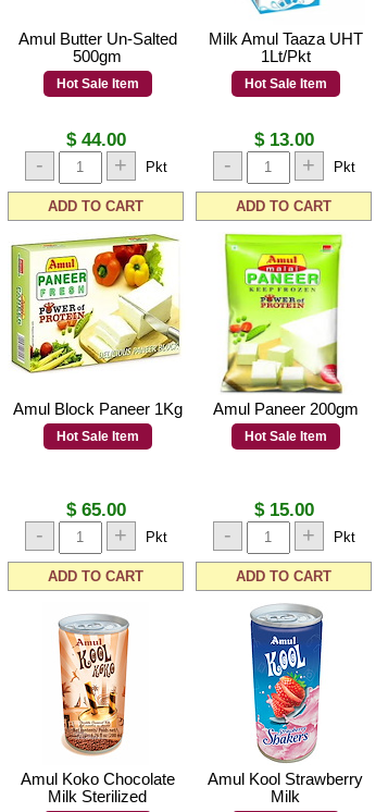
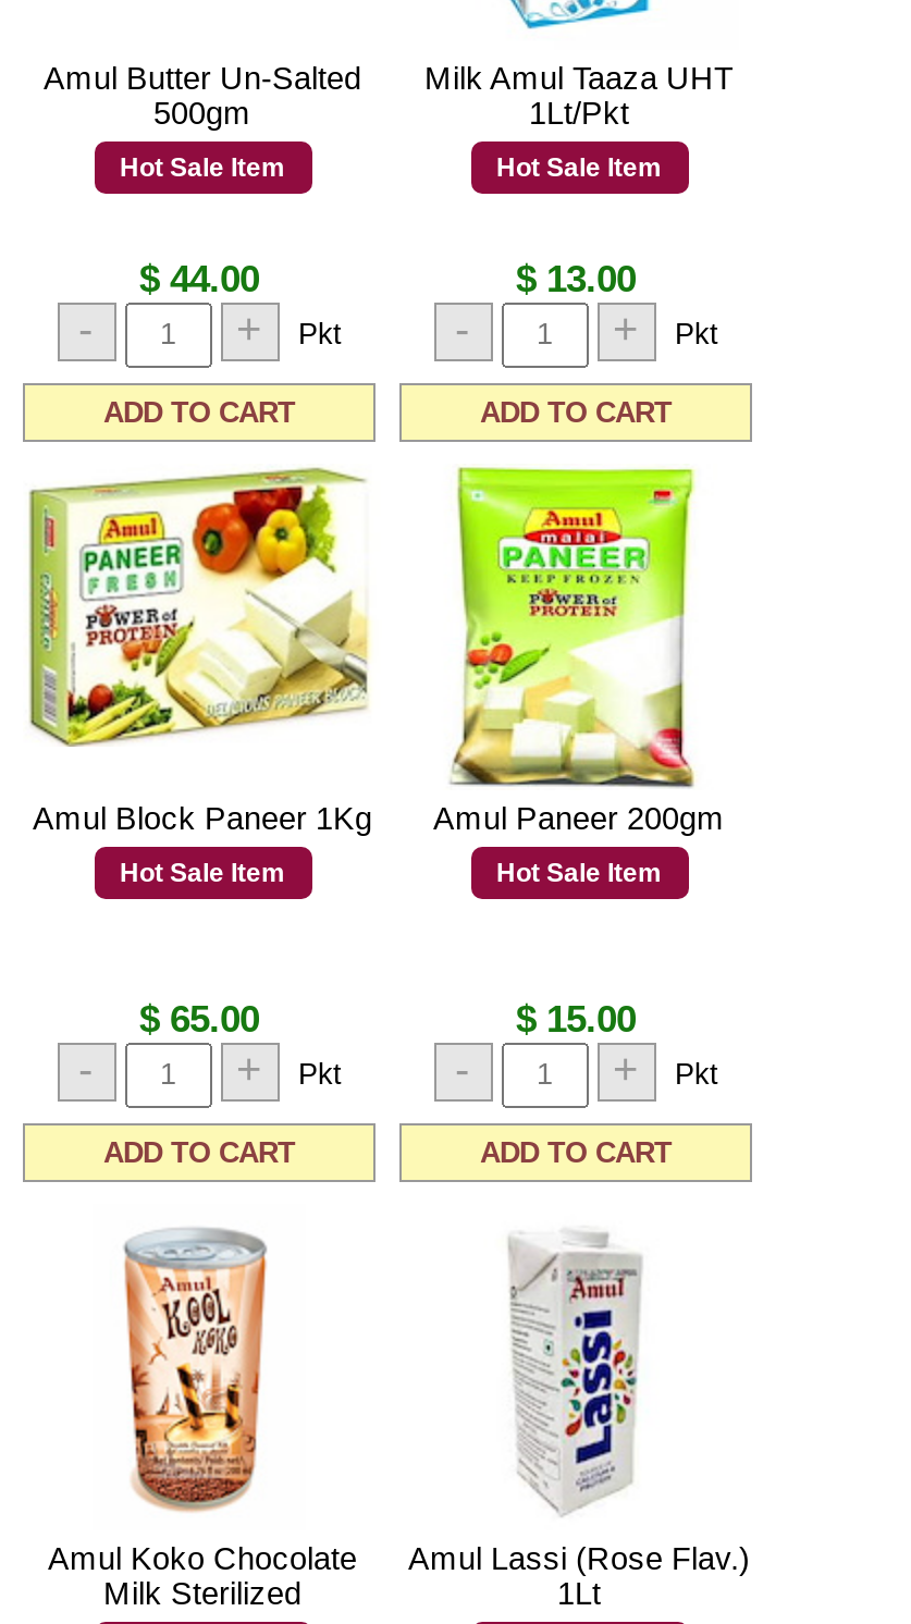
[208,603,363,806] [image] | Amul Kool Strawberry | Milk -> [408,1208,750,1612] [image] | Amul Lassi (Rose Flav.) | 1Lt

